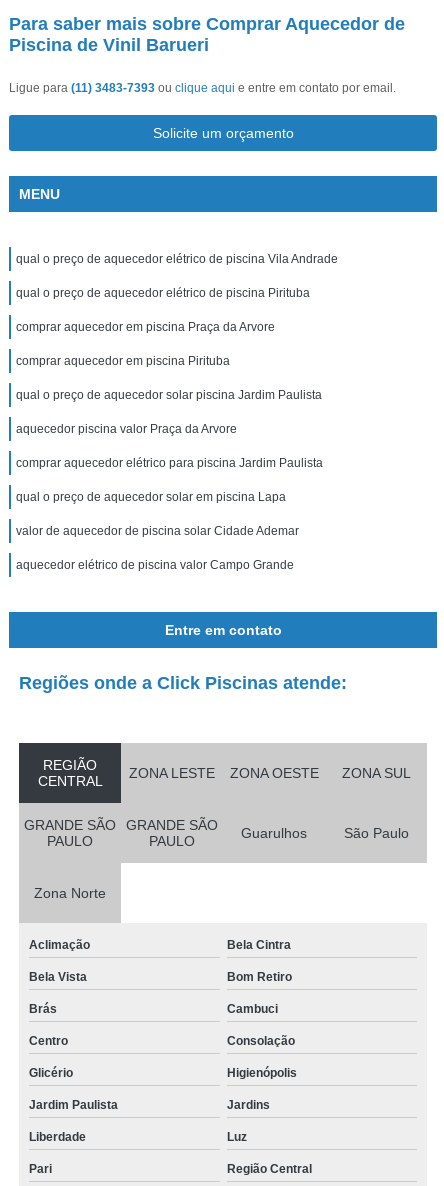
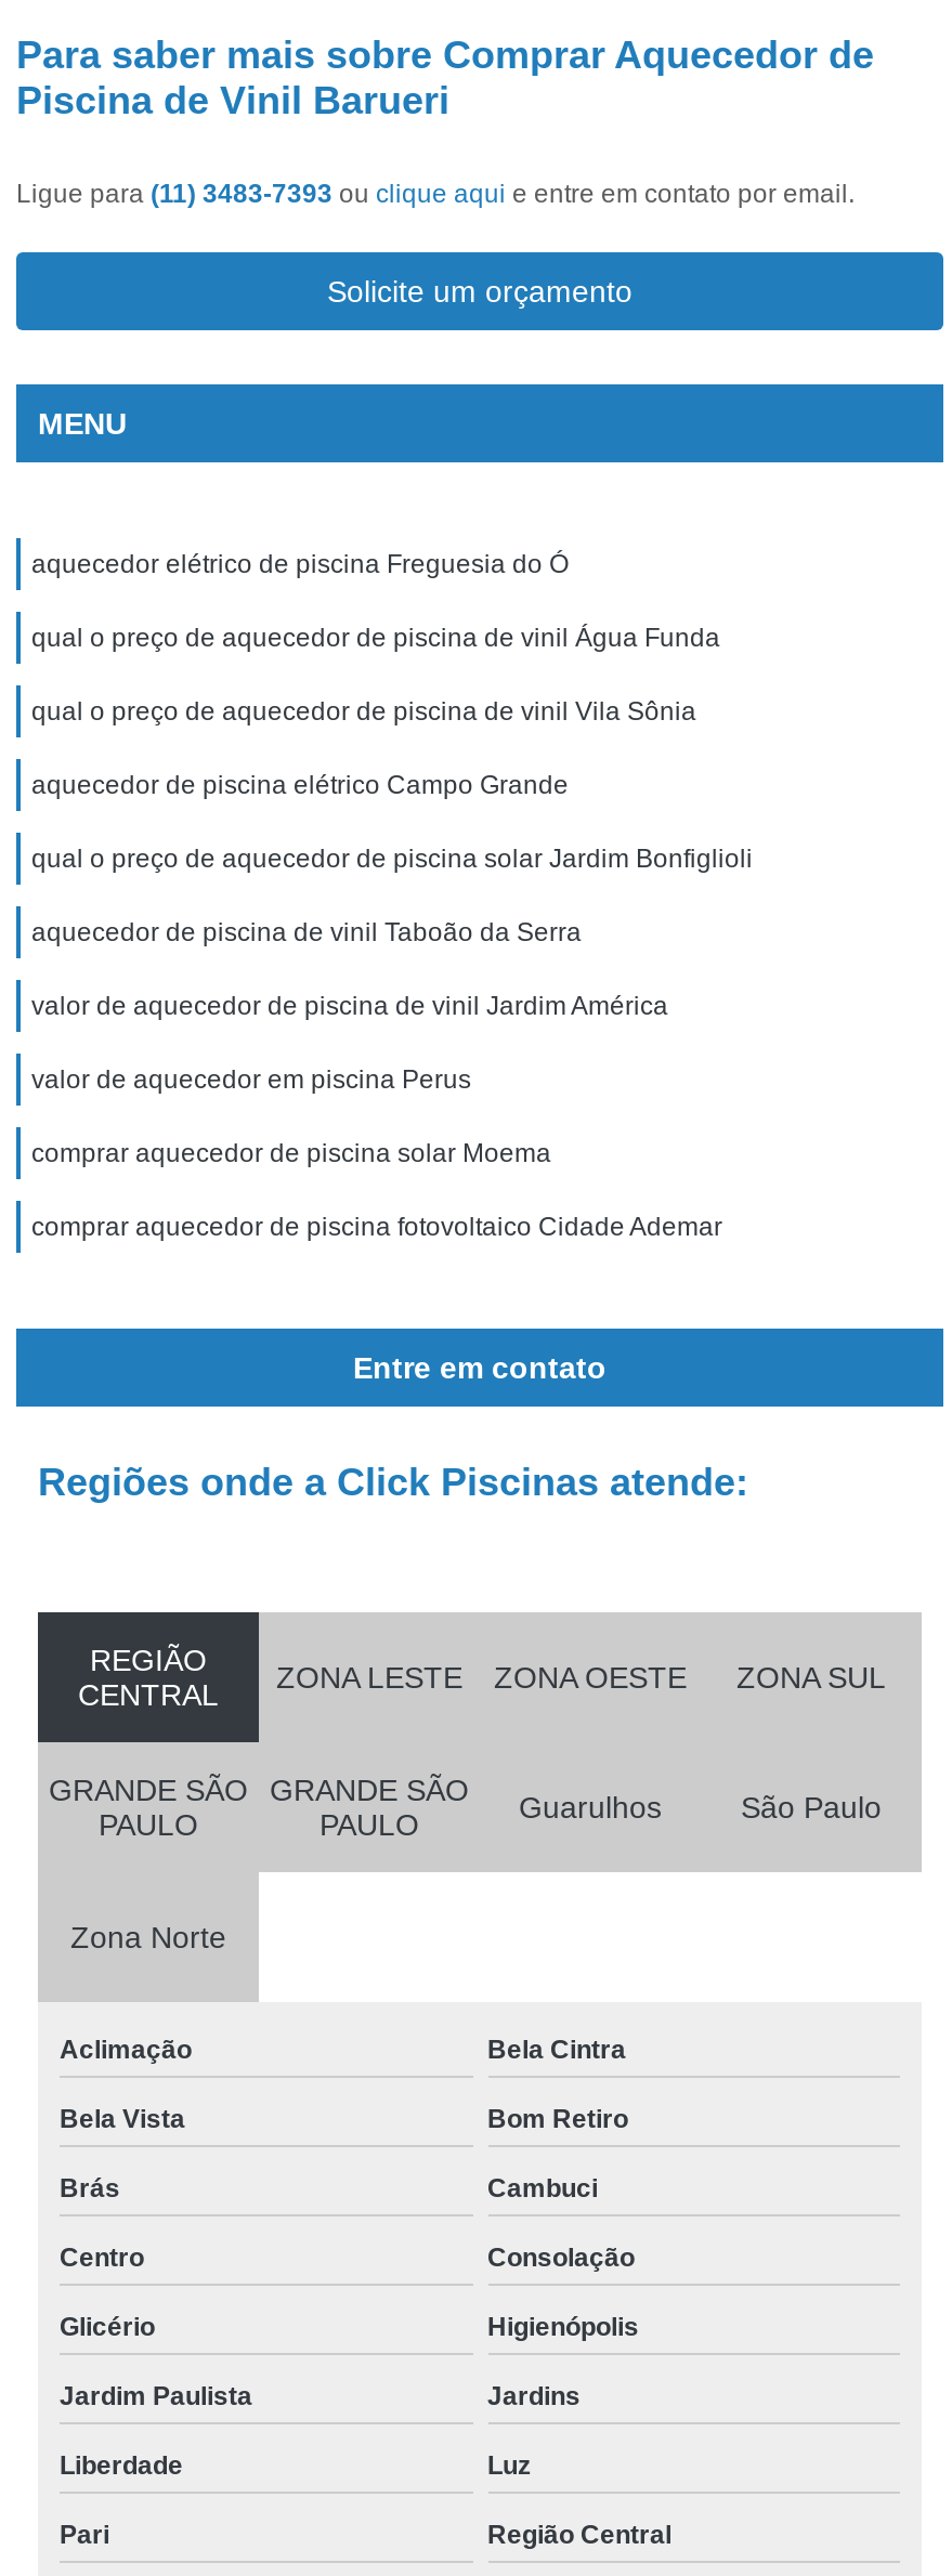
[16,252,338,266] qual o preço de aquecedor elétrico de piscina Vila Andrade -> [31,549,569,579] aquecedor elétrico de piscina Freguesia do Ó
[16,286,310,300] qual o preço de aquecedor elétrico de piscina Pirituba -> [31,623,720,653] qual o preço de aquecedor de piscina de vinil Água Funda
[16,320,275,334] comprar aquecedor em piscina Praça da Arvore -> [31,696,696,727] qual o preço de aquecedor de piscina de vinil Vila Sônia
[16,354,230,368] comprar aquecedor em piscina Pirituba -> [31,770,569,800] aquecedor de piscina elétrico Campo Grande
[16,388,322,402] qual o preço de aquecedor solar piscina Jardim Paulista -> [31,844,753,874] qual o preço de aquecedor de piscina solar Jardim Bonfiglioli
[16,422,237,436] aquecedor piscina valor Praça da Arvore -> [31,917,582,947] aquecedor de piscina de vinil Taboão da Serra
[16,456,323,470] comprar aquecedor elétrico para piscina Jardim Paulista -> [31,991,668,1021] valor de aquecedor de piscina de vinil Jardim América
[16,490,286,504] qual o preço de aquecedor solar em piscina Lapa -> [31,1064,471,1095] valor de aquecedor em piscina Perus
[16,524,299,538] valor de aquecedor de piscina solar Cidade Ademar -> [31,1138,551,1168] comprar aquecedor de piscina solar Moema
[16,558,294,572] aquecedor elétrico de piscina valor Campo Grande -> [31,1212,722,1242] comprar aquecedor de piscina fotovoltaico Cidade Ademar

